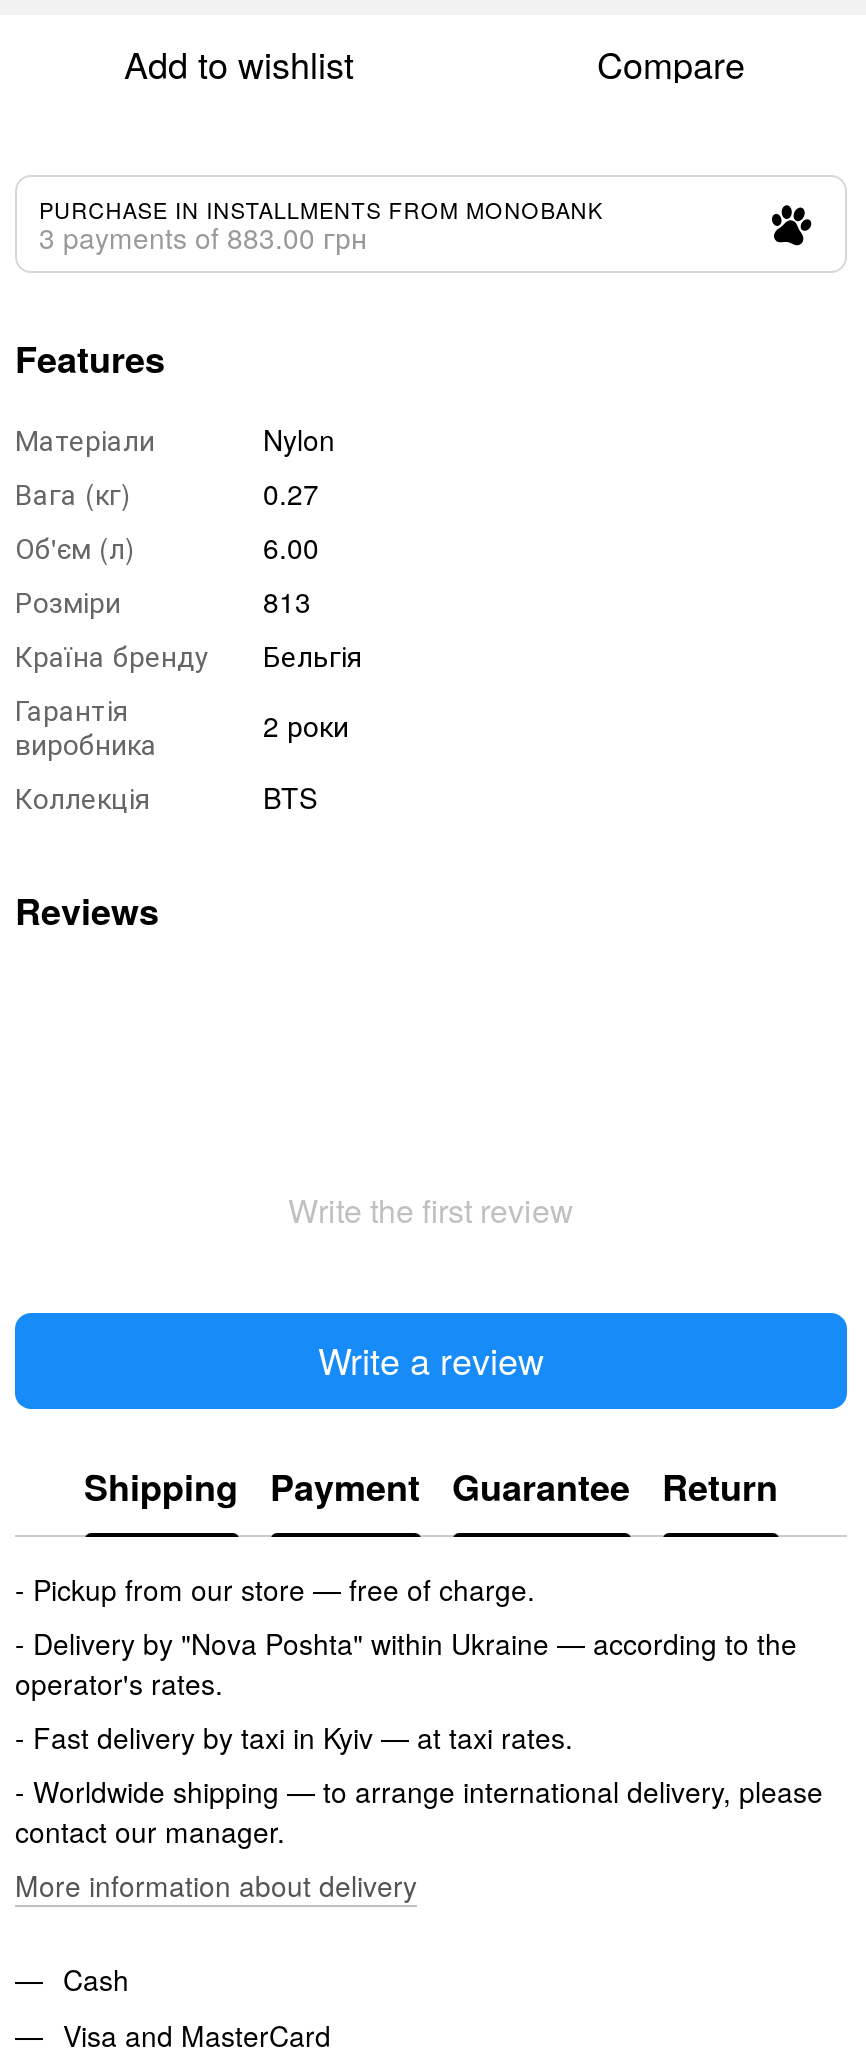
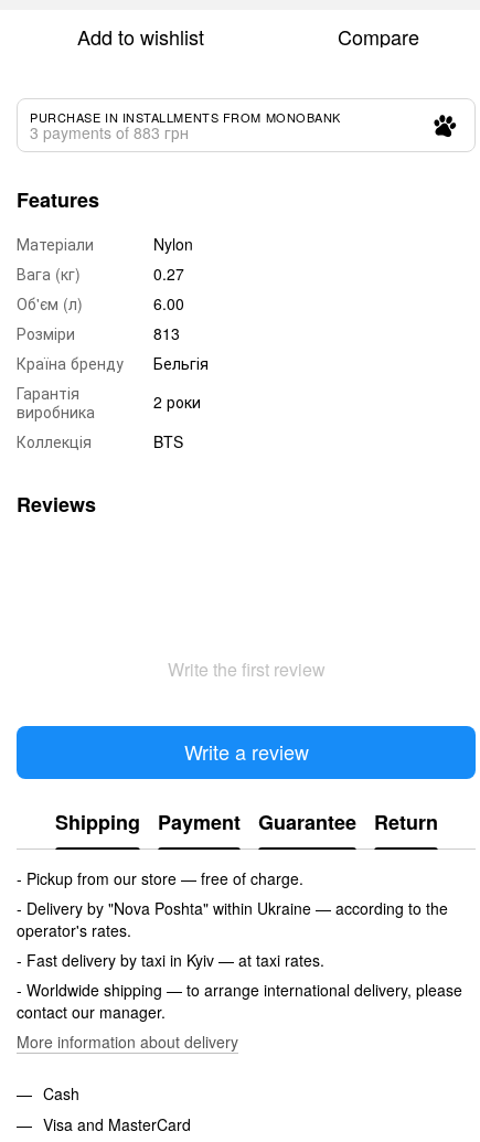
[39,216,367,256] 3 payments of 883.00 грн -> [30,121,189,143] 3 payments of 883 грн

